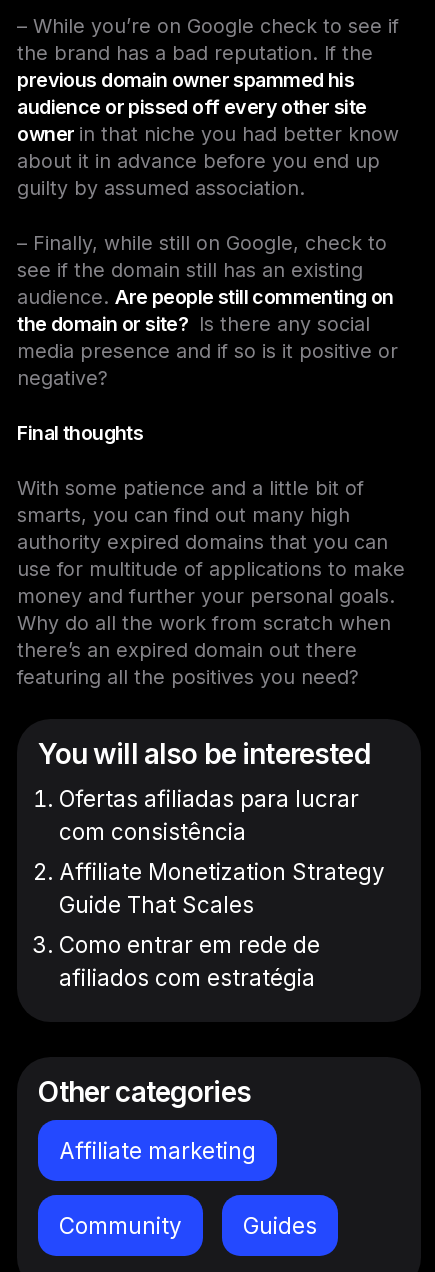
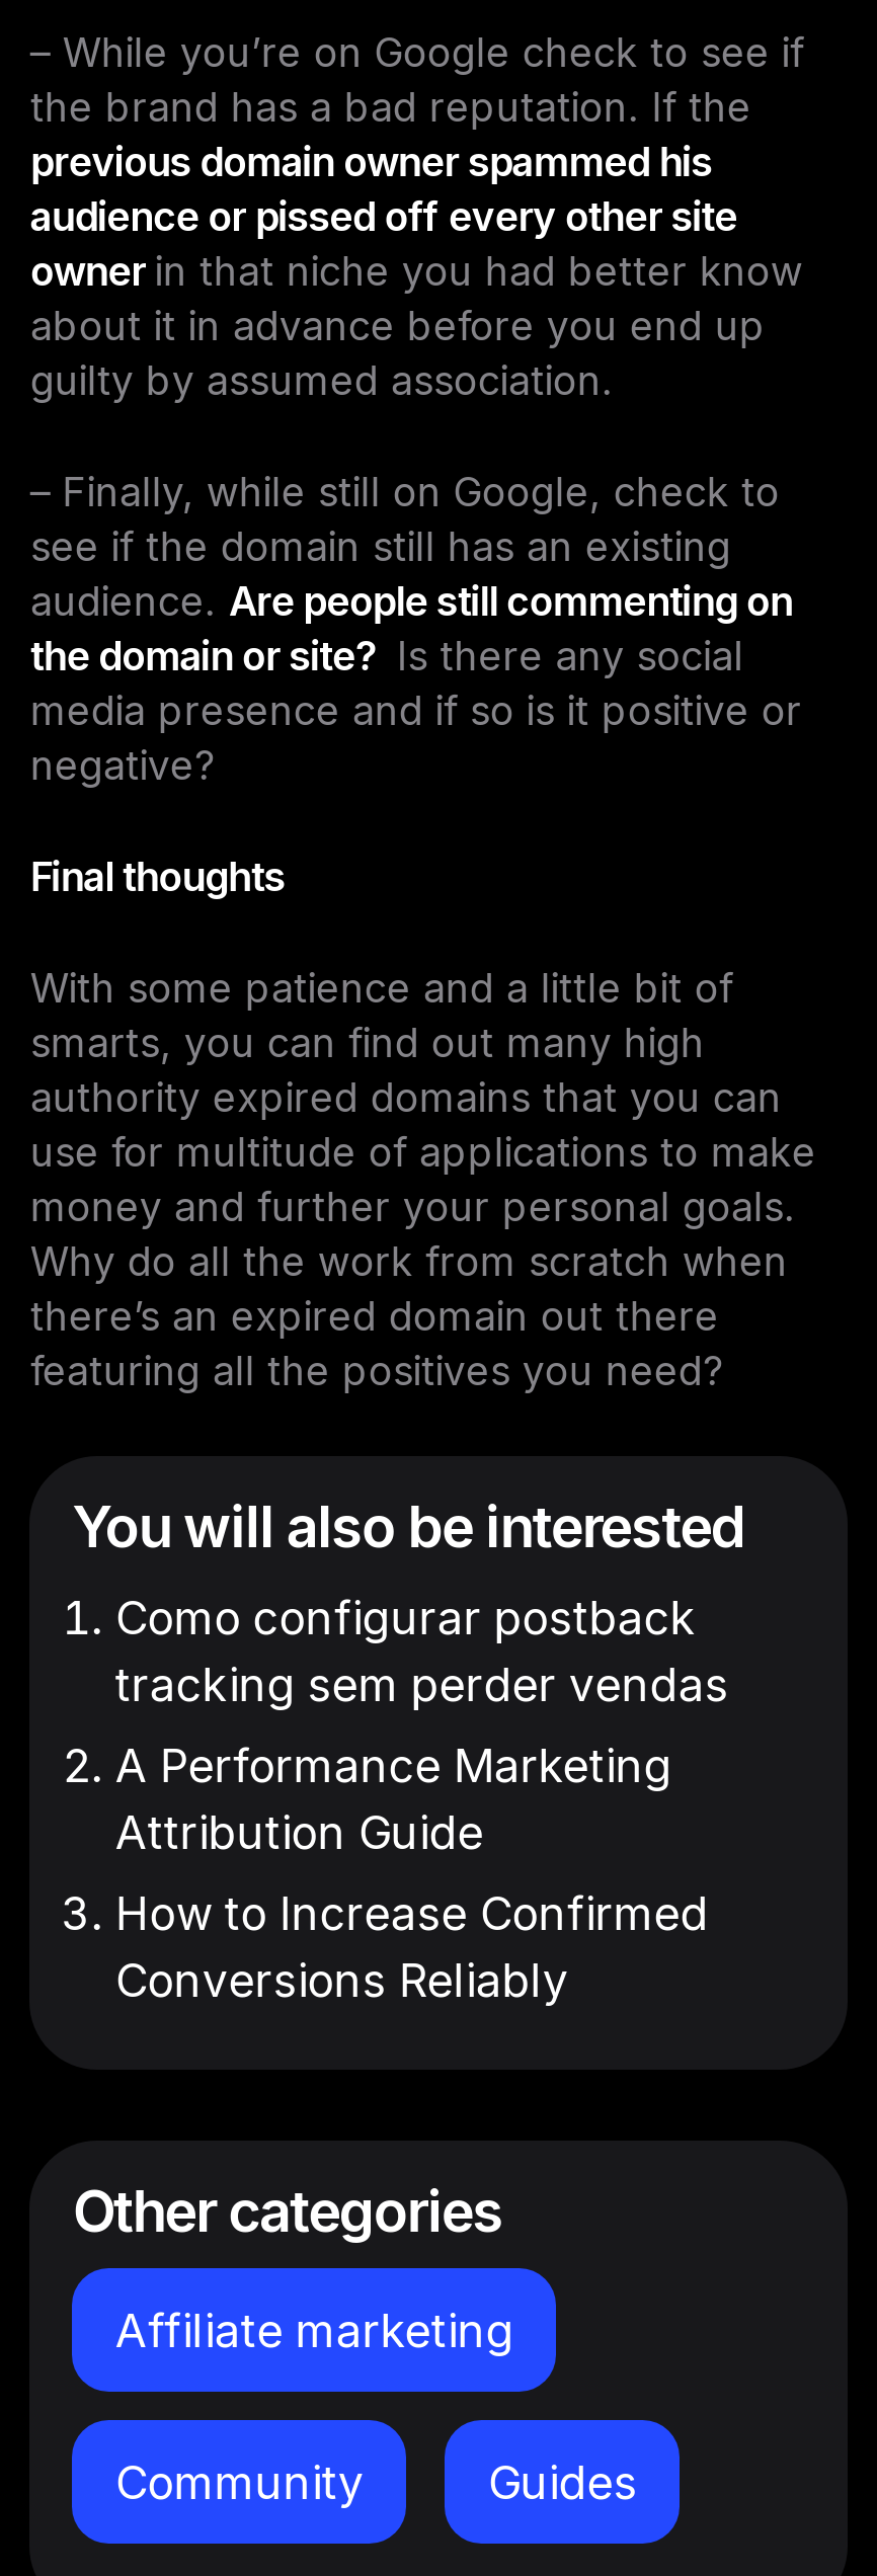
[59,785,359,845] Ofertas afiliadas para lucrar | com consistência -> [115,1590,729,1711] Como configurar postback | tracking sem perder vendas
[59,858,385,918] Affiliate Monetization Strategy | Guide That Scales -> [115,1738,672,1859] A Performance Marketing | Attribution Guide
[59,931,320,991] Como entrar em rede de | afiliados com estratégia -> [115,1886,709,2007] How to Increase Confirmed | Conversions Reliably

